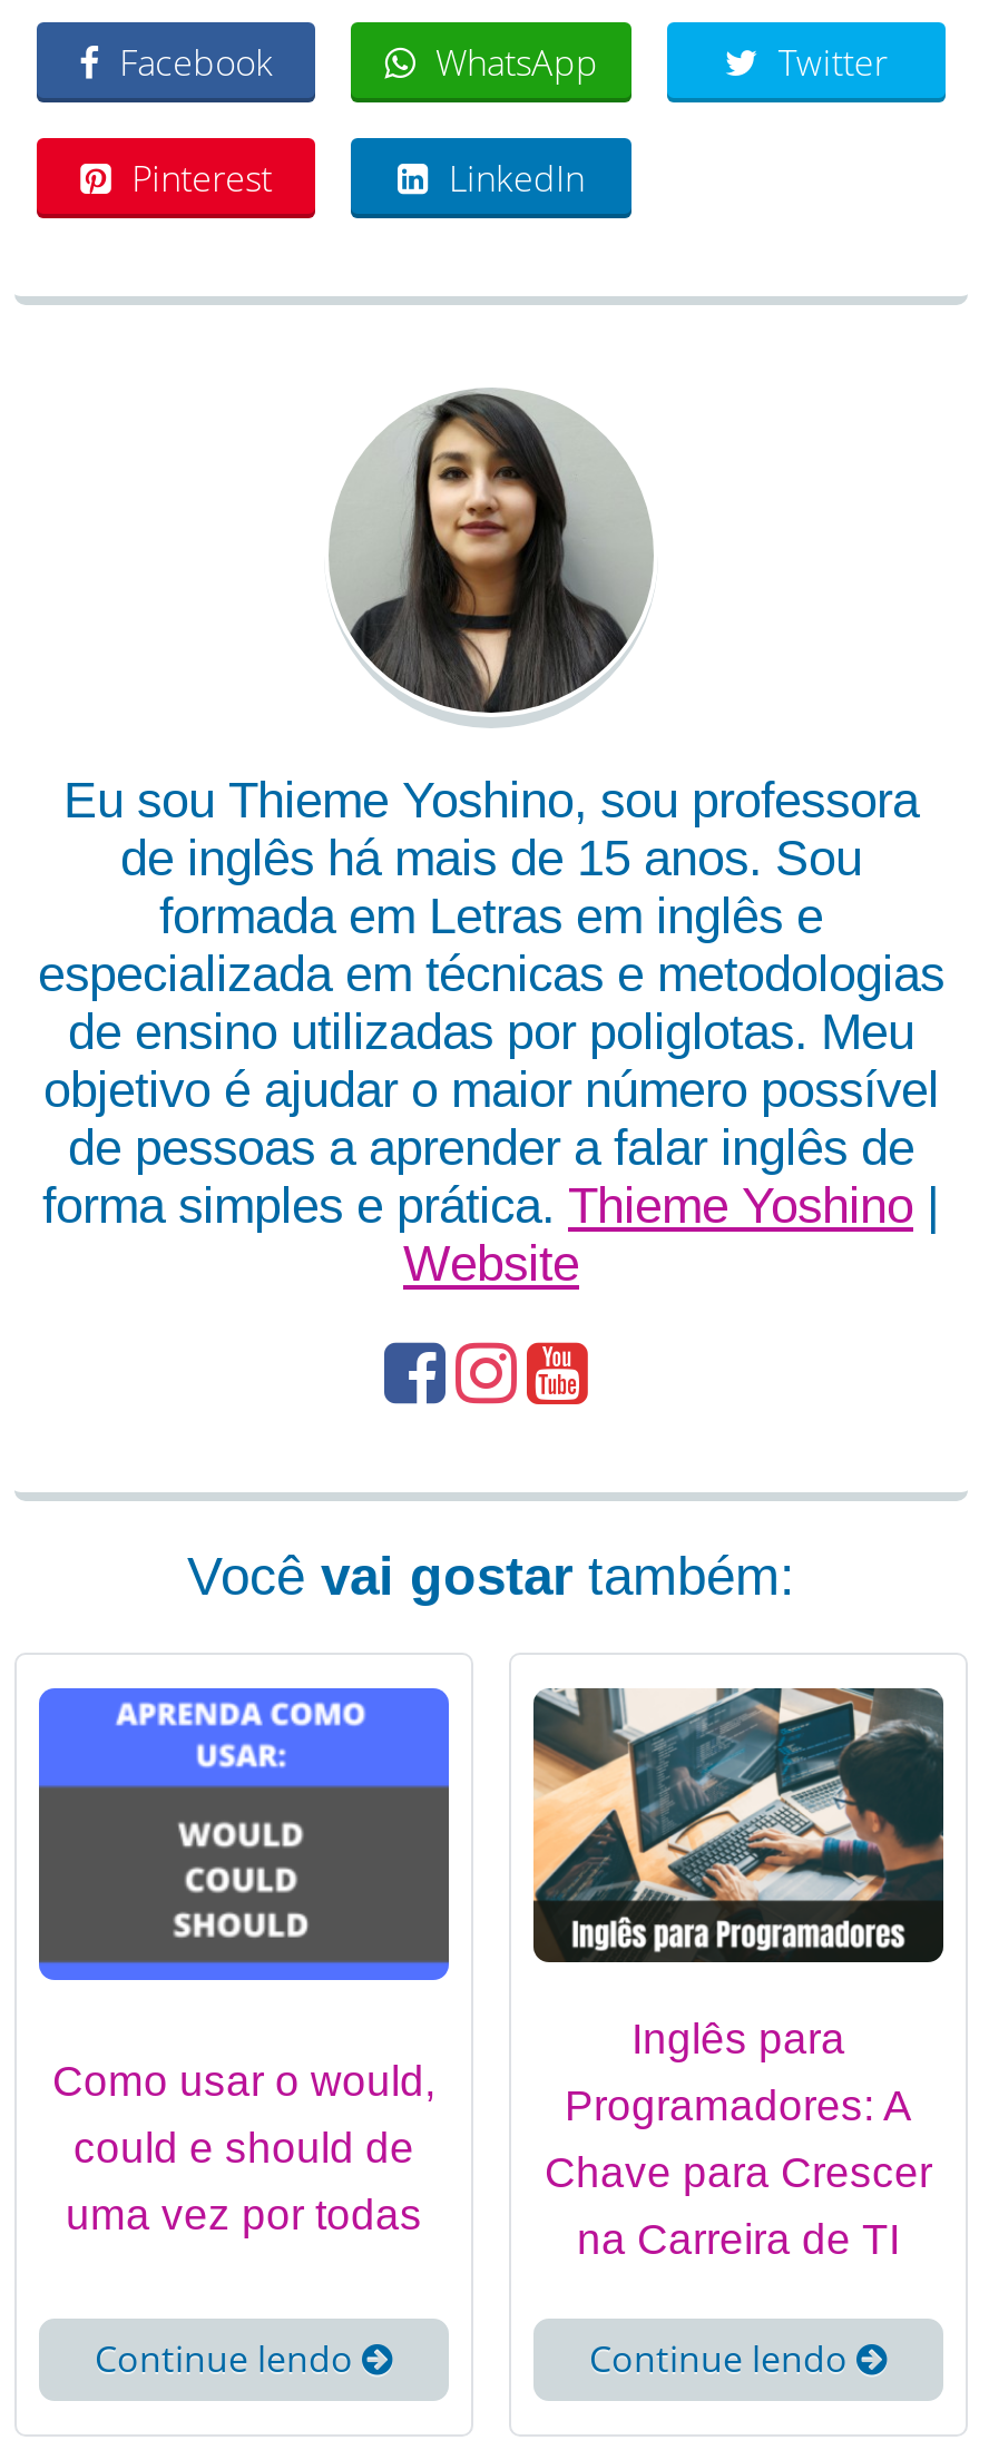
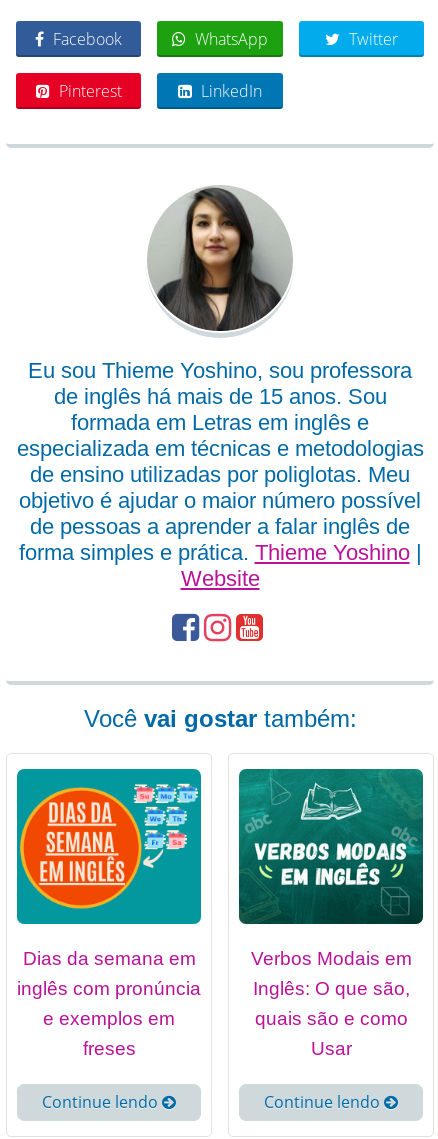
[39,1688,449,2238] [image] | Como usar o would, | could e should de | uma vez por todas -> [16,769,202,1059] [image] | Dias da semana em | inglês com pronúncia | e exemplos em | freses
[531,1686,946,2262] [image] | Inglês para | Programadores: A | Chave para Crescer | na Carreira de TI -> [238,768,423,1059] [image] | Verbos Modais em | Inglês: O que são, | quais são e como | Usar

